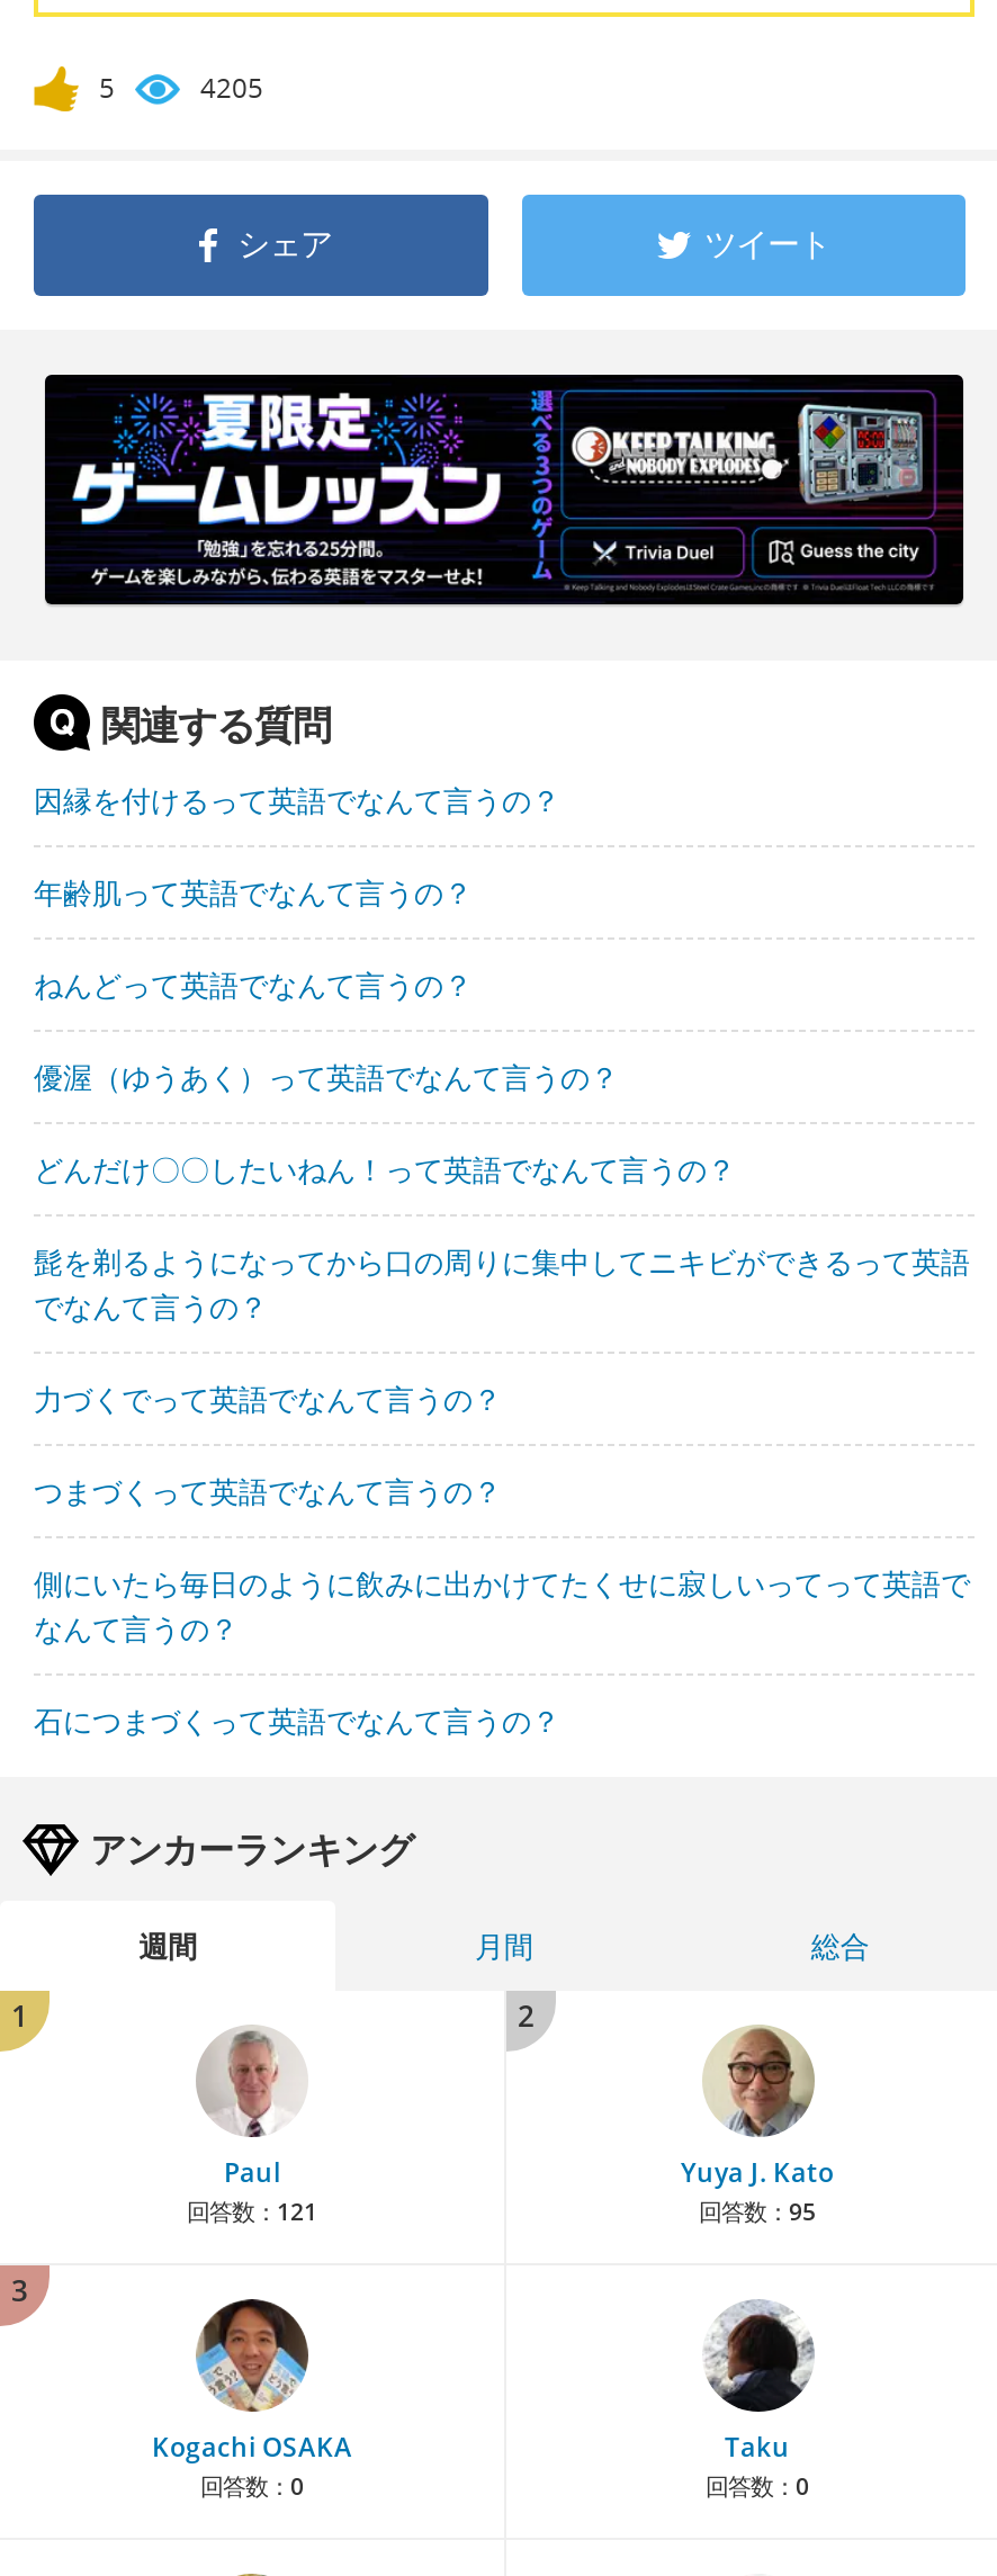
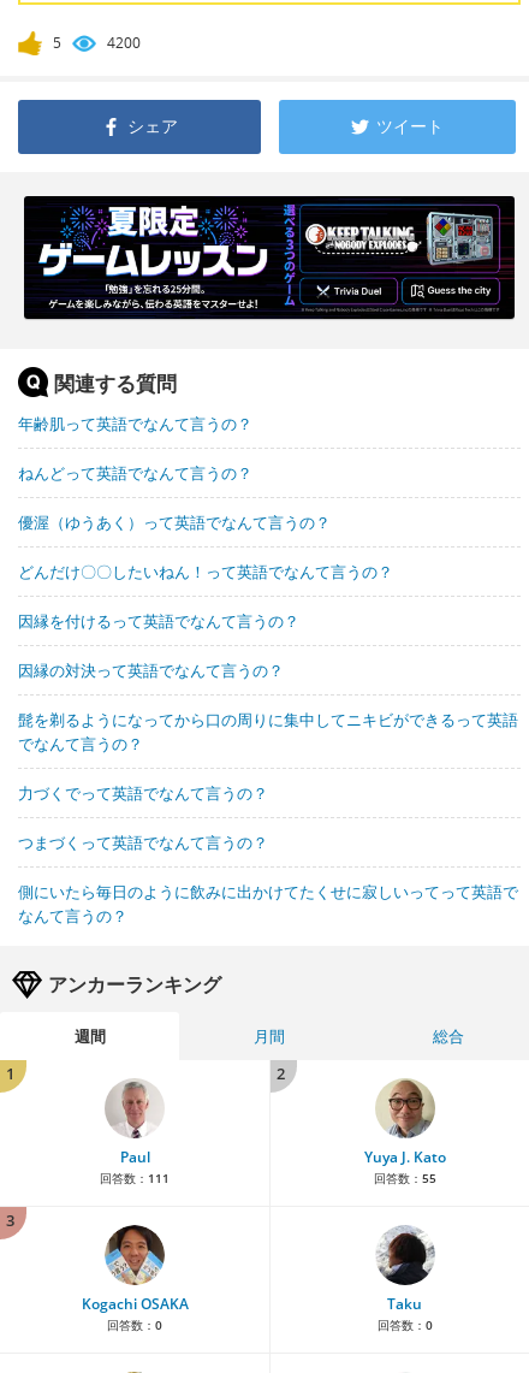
[200,68,263,106] 4205 -> [107,32,141,53] 4200
moved [34,779,560,820] -> [18,610,299,632]: 因縁を付けるって英語でなんて言うの？
moved [34,872,736,1189] -> [18,413,393,582]: 年齢肌って英語でなんて言うの？ | ねんどって英語でなんて言うの？ | 優渥（ゆうあく）って英語でなんて言うの？ | どんだけ〇〇したいねん！って英語でなんて言うの？
none -> [18,659,284,681] 因縁の対決って英語でなんて言うの？
moved [34,1241,970,1648] -> [18,709,518,926]: 髭を剃るようになってから口の周りに集中してニキビができるって英語 | でなんて言うの？ | 力づくでって英語でなんて言うの？ | つまづくって英語でなんて言うの？ | 側にいたら毎日のように飲みに出かけてたくせに寂しいってって英語で | なんて言うの？
[34,1700,560,1741] 石につまづくって英語でなんて言うの？ -> none
[187,2195,317,2227] 回答数：121 -> [100,1169,170,1186] 回答数：111
[699,2195,816,2227] 回答数：95 -> [373,1169,436,1186] 回答数：55

